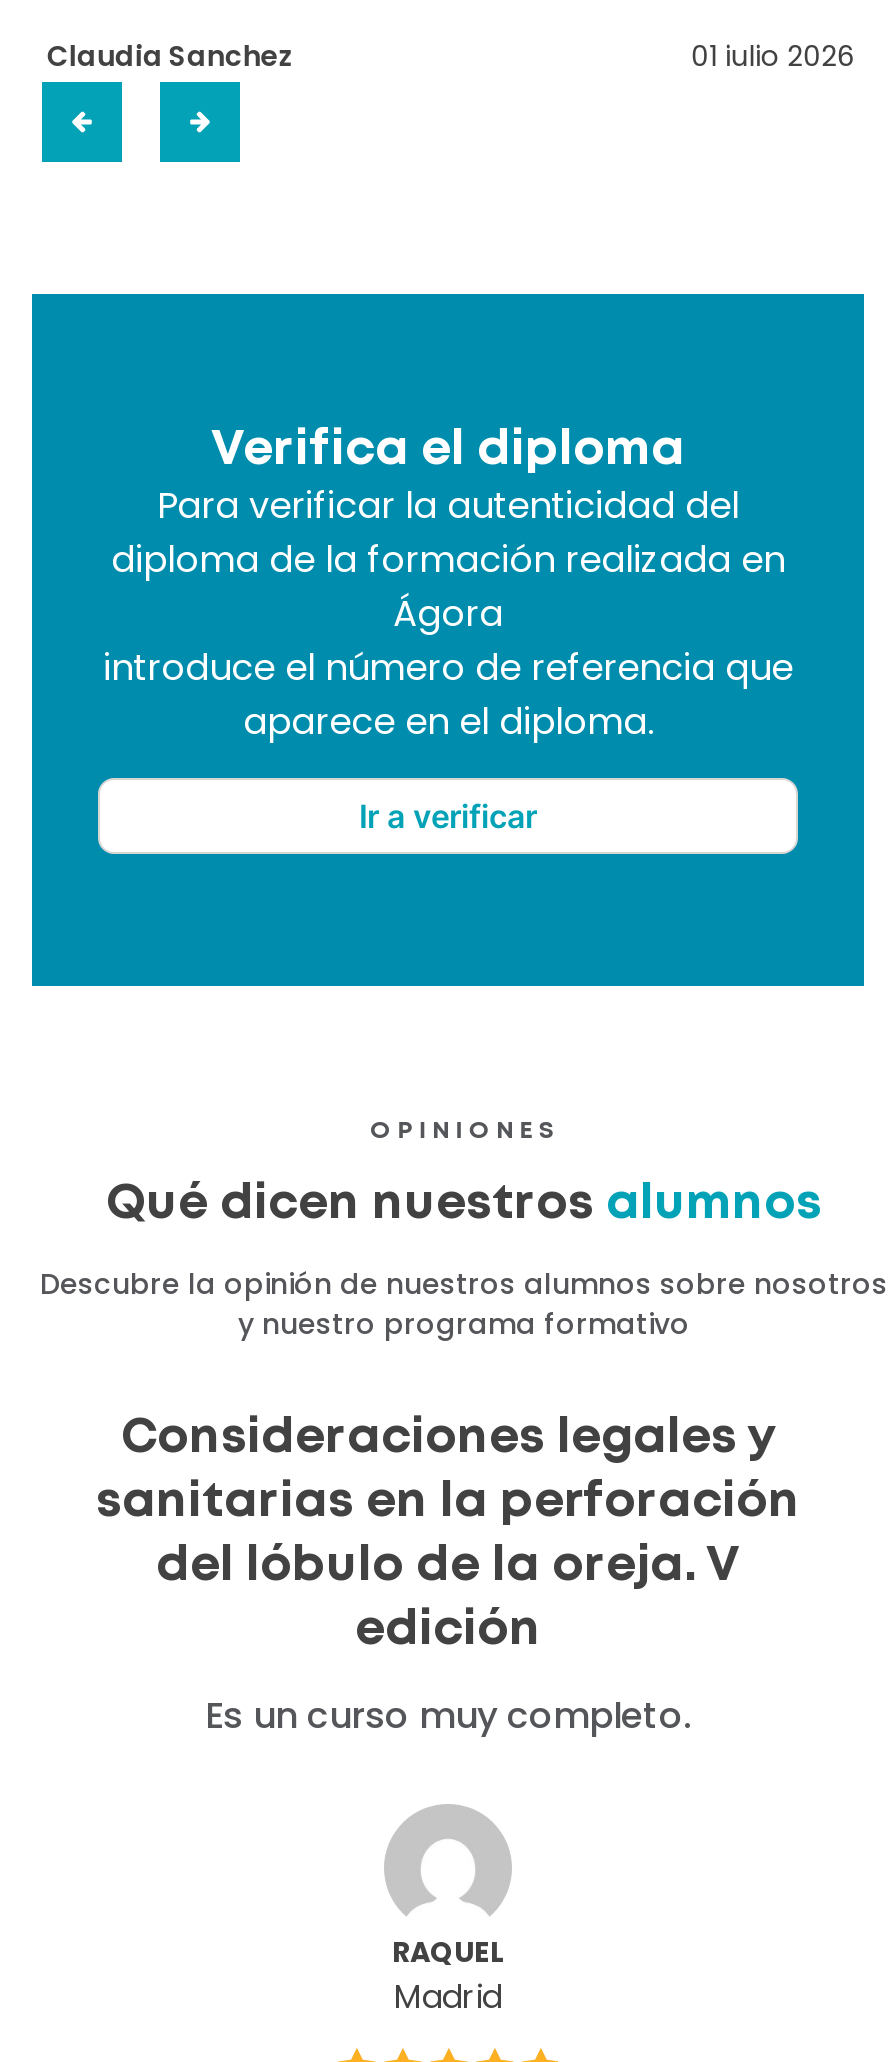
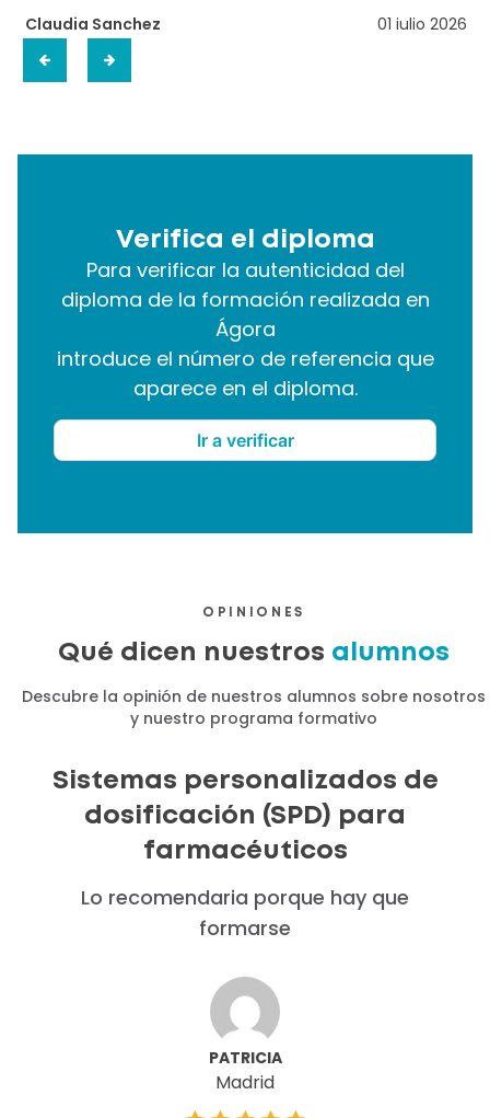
[96,1418,800,1740] Consideraciones legales y | sanitarias en la perforación | del lóbulo de la oreja. V | edición | Es un curso muy completo. -> [52,770,438,941] Sistemas personalizados de | dosificación (SPD) para | farmacéuticos | Lo recomendaria porque hay que | formarse
[392,1932,504,1972] RAQUEL -> [208,1047,282,1069] PATRICIA

